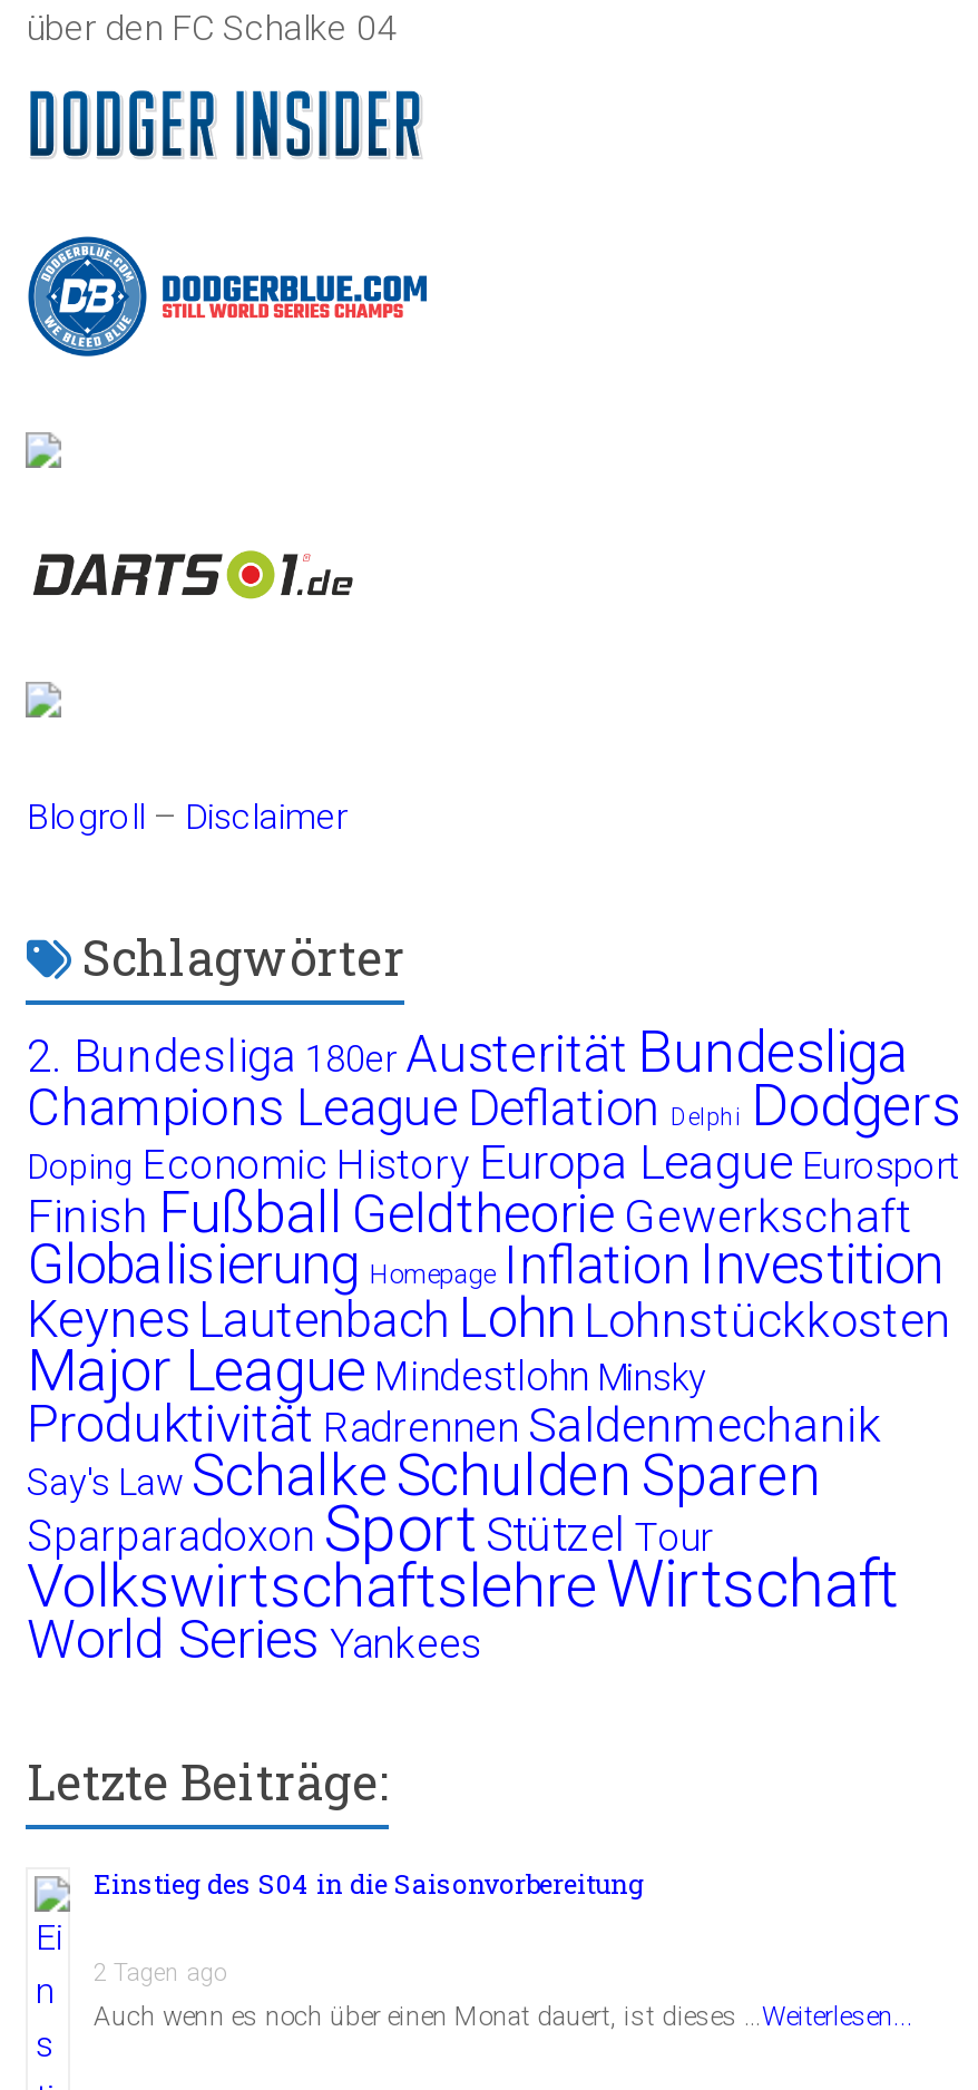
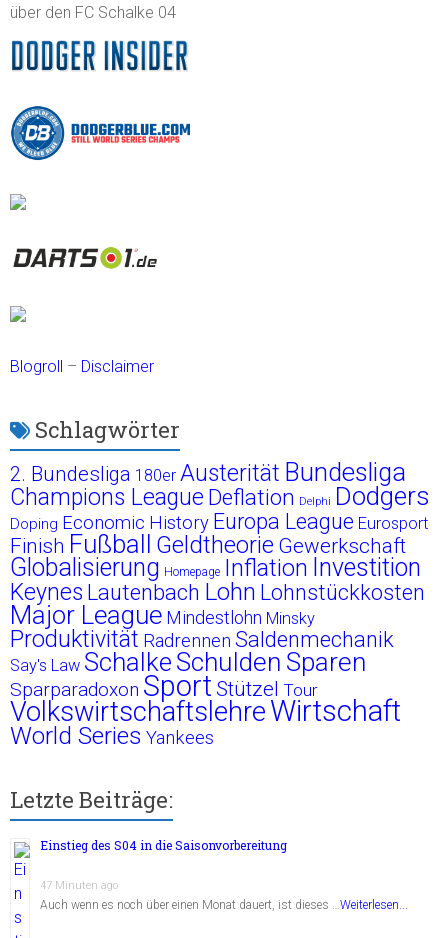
[93,1958,225,1987] 2 Tagen ago -> [40,879,118,892] 47 Minuten ago

